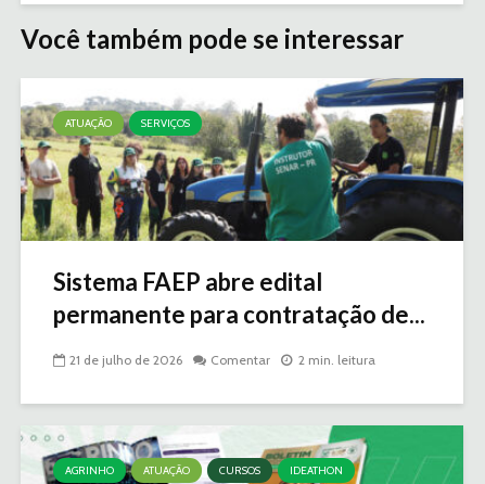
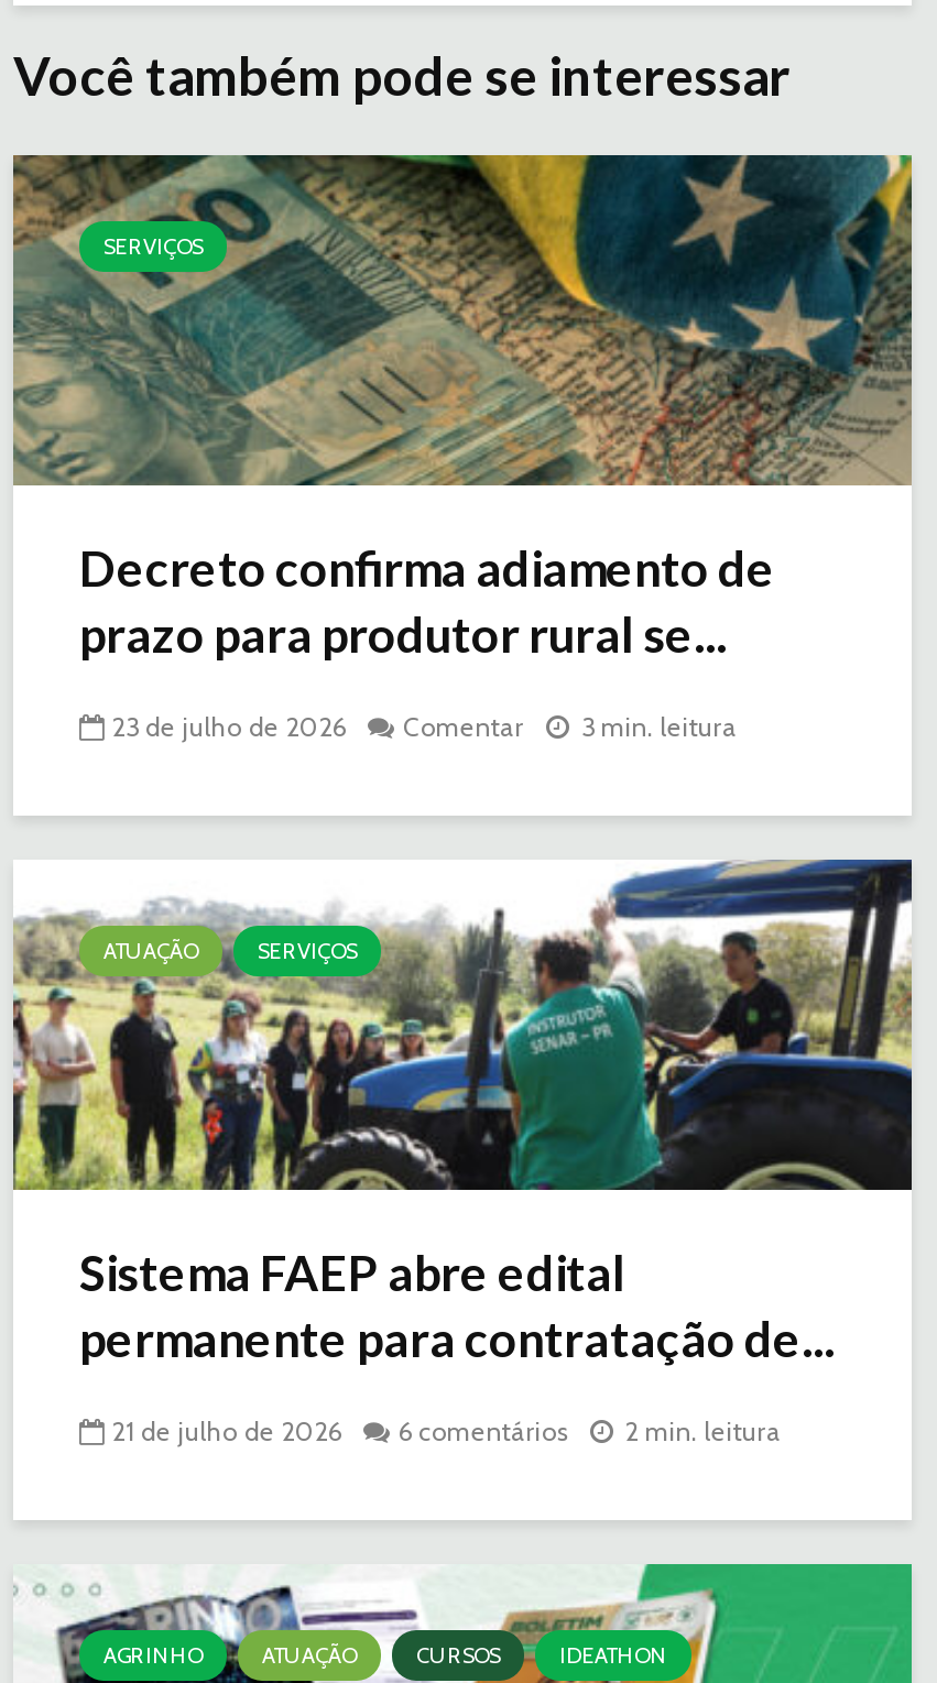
none -> [11,153,914,488] [image] | SERVIÇOS
none -> [79,538,775,743] Decreto confirma adiamento de | prazo para produtor rural se... | 23 de julho de 2026 | Comentar | 3 min. leitura
[210,352,270,368] Comentar -> [399,1415,568,1448] 6 comentários

